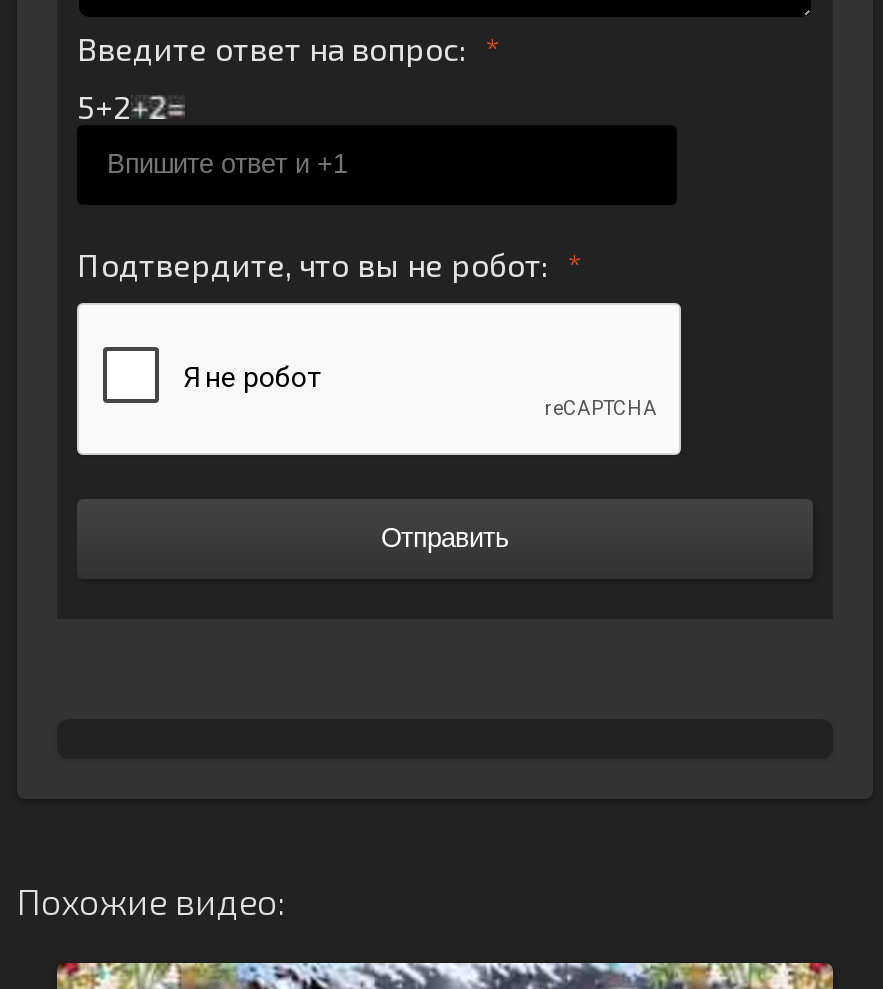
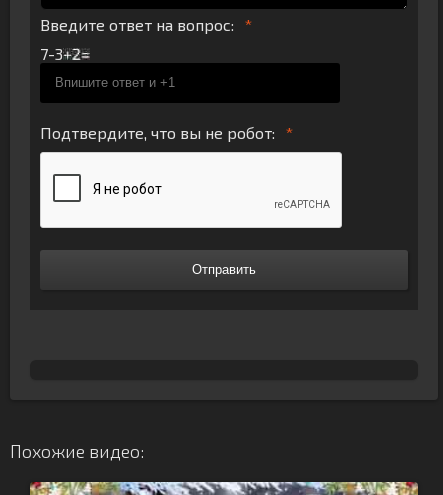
[77,88,131,126] 5+2 -> [40,44,63,63] 7-3

